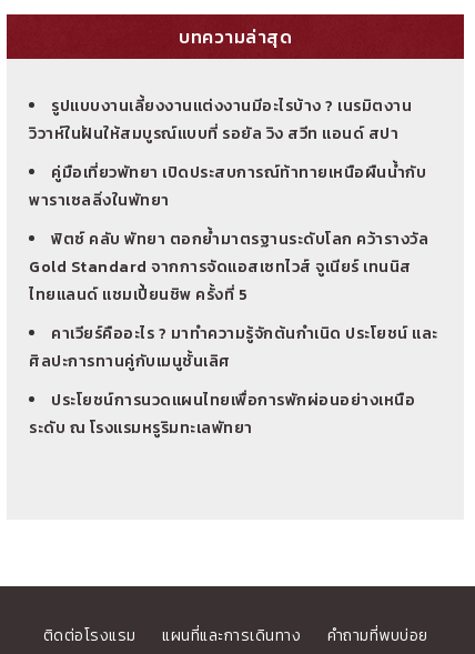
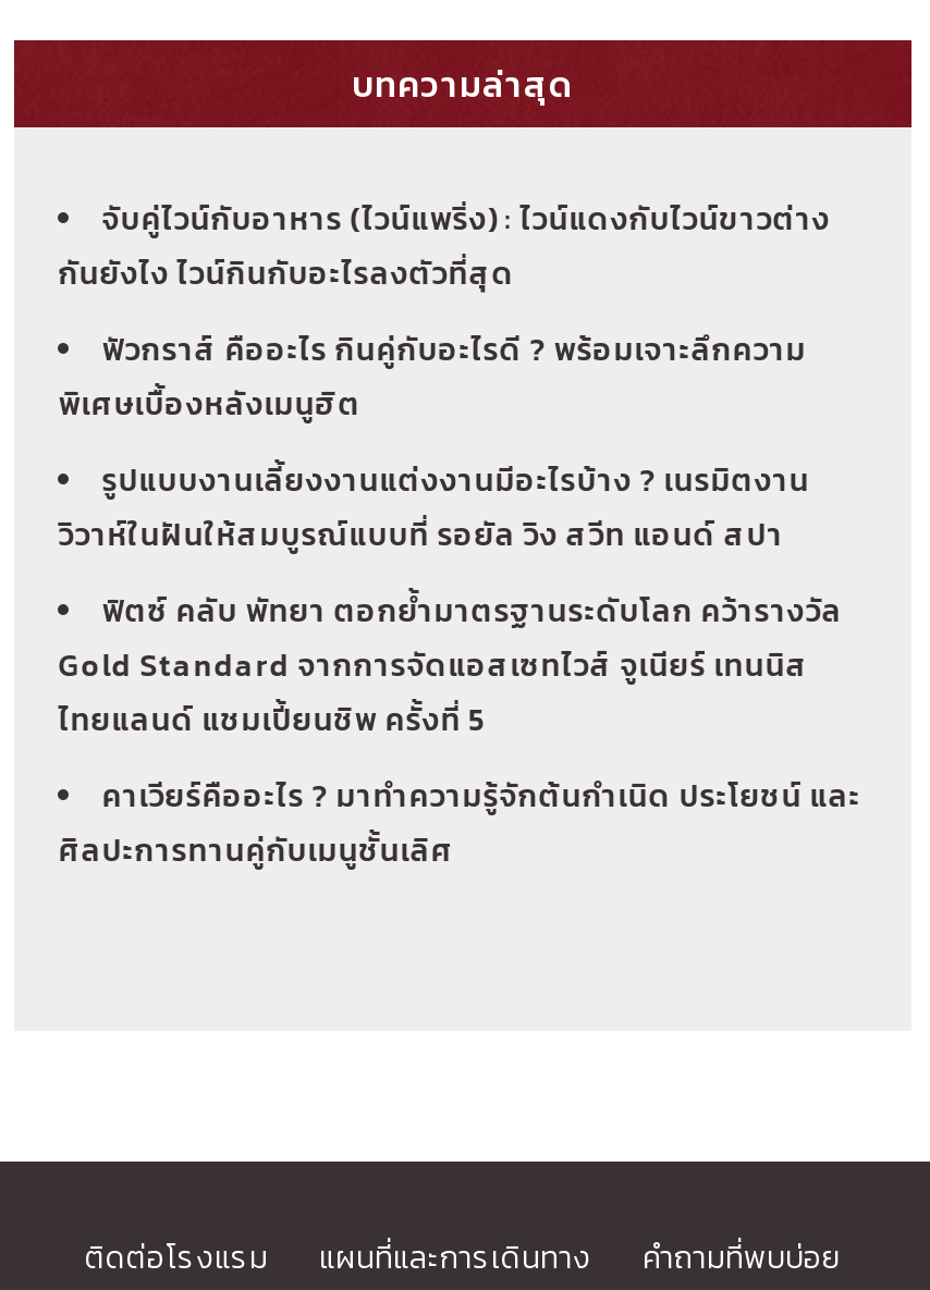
none -> [58,196,830,427] จับคู่ไวน์กับอาหาร (ไวน์แพริ่ง) : ไวน์แดงกับไวน์ขาวต่าง | กันยังไง ไวน์กินกับอะไรลงตัวที่สุด | ฟัวกราส์ คืออะไร กินคู่กับอะไรดี ? พร้อมเจาะลึกความ | พิเศษเบื้องหลังเมนูฮิต
moved [29,94,412,145] -> [58,457,810,558]: รูปแบบงานเลี้ยงงานแต่งงานมีอะไรบ้าง ? เนรมิตงาน | วิวาห์ในฝันให้สมบูรณ์แบบที่ รอยัล วิง สวีท แอนด์ สปา
[29,161,426,212] คู่มือเที่ยวพัทยา เปิดประสบการณ์ท้าทายเหนือผืนน้ำกับ | พาราเซลลิ่งในพัทยา -> none
moved [29,227,438,373] -> [58,588,861,873]: ฟิตซ์ คลับ พัทยา ตอกย้ำมาตรฐานระดับโลก คว้ารางวัล | Gold Standard จากการจัดแอสเซทไวส์ จูเนียร์ เทนนิส | ไทยแลนด์ แชมเปี้ยนชิพ ครั้งที่ 5 | คาเวียร์คืออะไร ? มาทำความรู้จักต้นกำเนิด ประโยชน์ และ | ศิลปะการทานคู่กับเมนูชั้นเลิศ
[29,388,415,439] ประโยชน์การนวดแผนไทยเพื่อการพักผ่อนอย่างเหนือ | ระดับ ณ โรงแรมหรูริมทะเลพัทยา -> none

